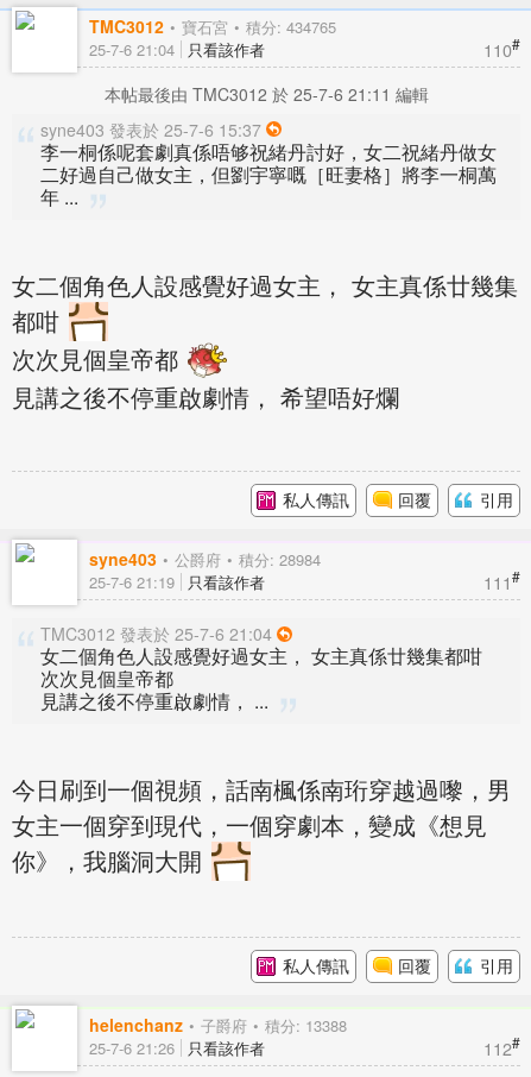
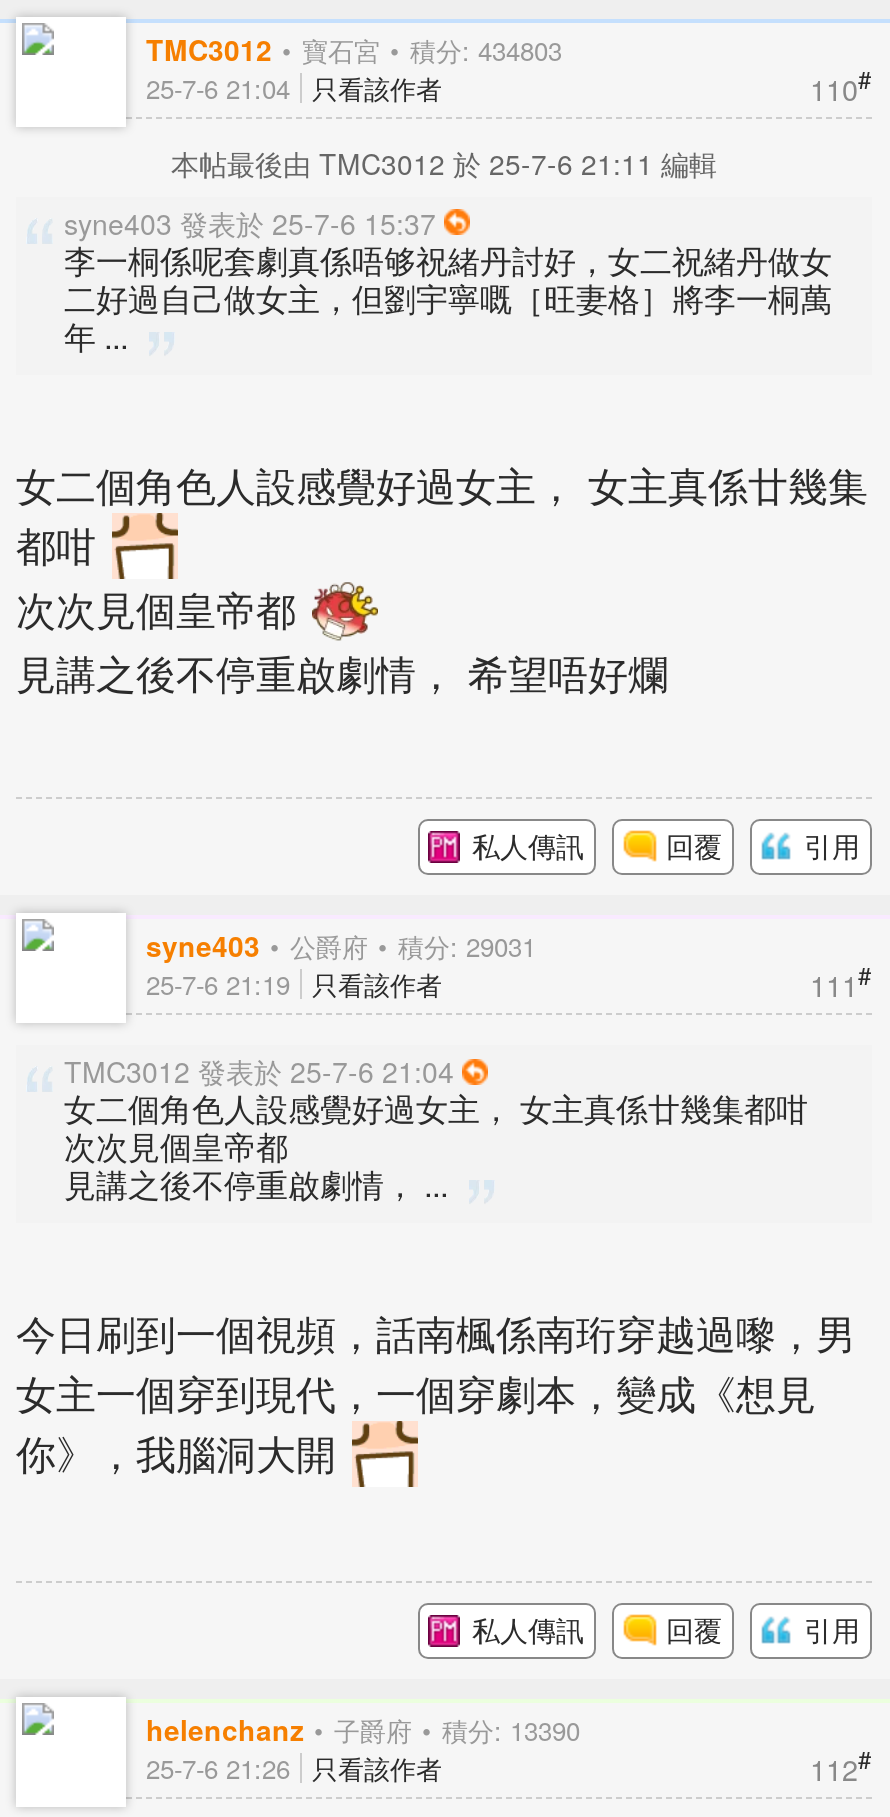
[89,14,336,38] TMC3012 寶石宮 積分: 434765 -> [146,28,562,68] TMC3012 寶石宮 積分: 434803
[239,548,321,571] 積分: 28984 -> [398,927,536,965] 積分: 29031
[89,1013,347,1037] helenchanz 子爵府 積分: 13388 -> [146,1710,580,1750] helenchanz 子爵府 積分: 13390

